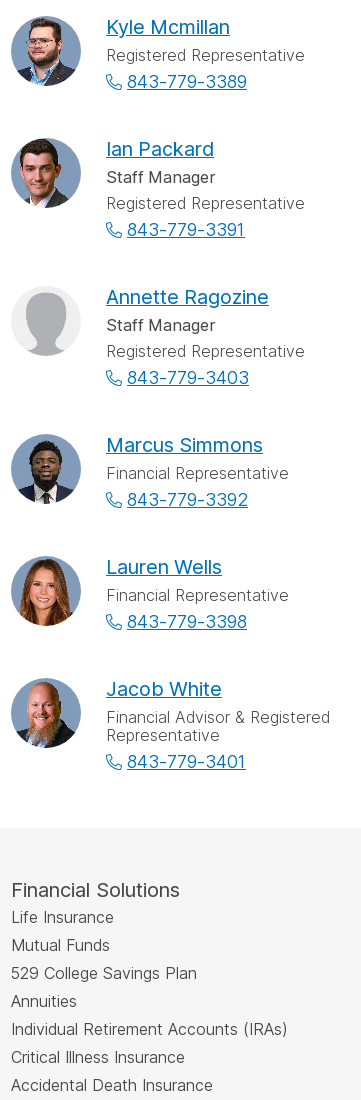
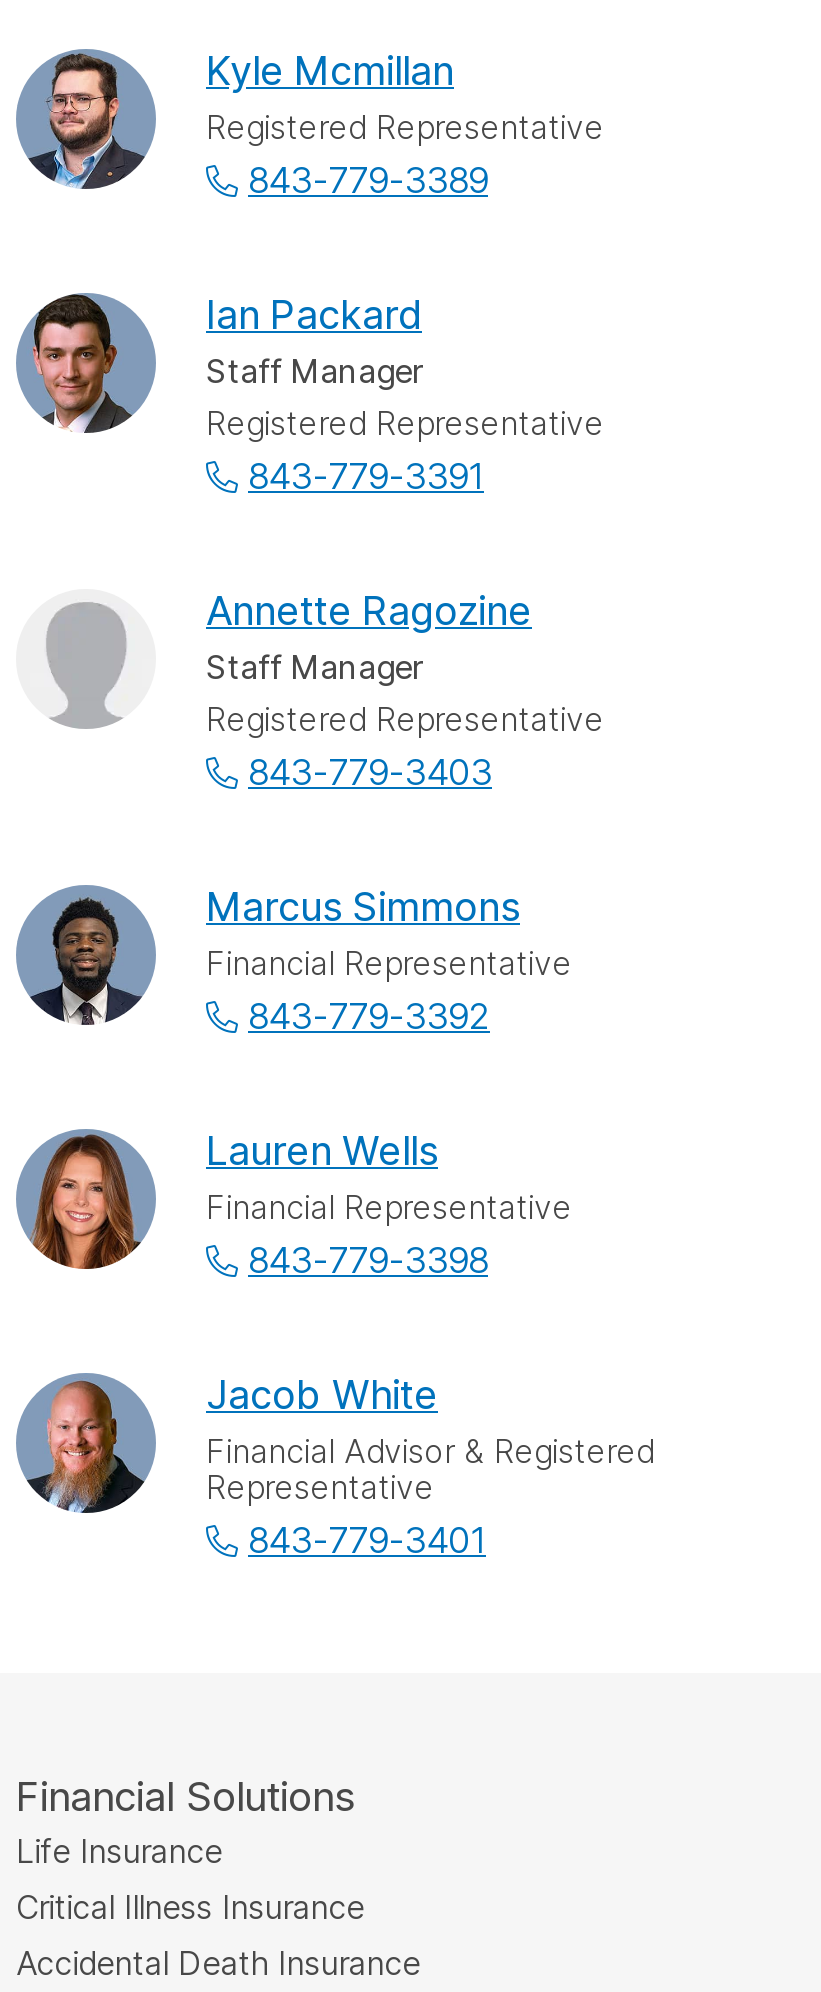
[11,935,288,1039] Mutual Funds | 529 College Savings Plan | Annuities | Individual Retirement Accounts (IRAs) -> none

